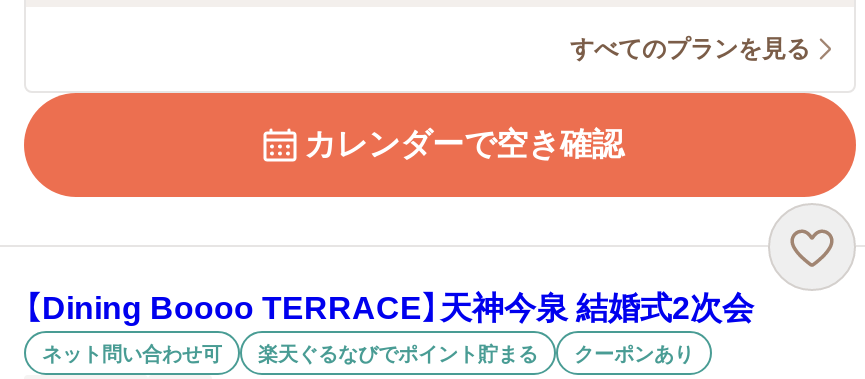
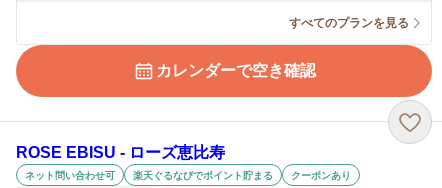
[24,291,754,325] 【Dining Boooo TERRACE】天神今泉 結婚式2次会 -> [16,144,225,161] ROSE EBISU ‐ ローズ恵比寿

